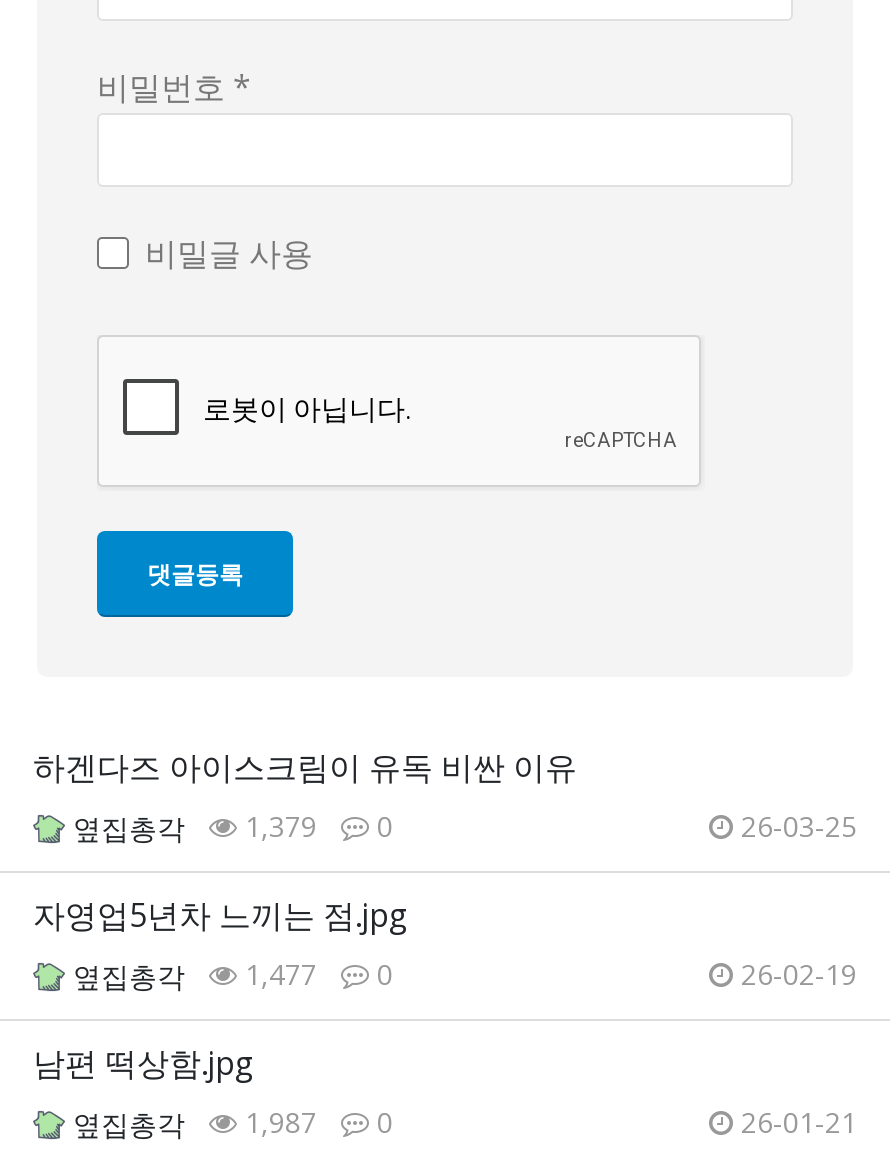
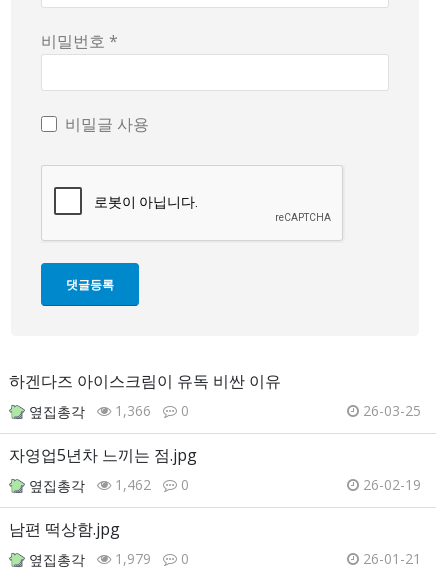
[73,807,393,847] 옆집총각 1,379 0 -> [29,401,189,421] 옆집총각 1,366 0
[73,955,393,995] 옆집총각 1,477 0 -> [29,475,189,495] 옆집총각 1,462 0
[73,1103,393,1143] 옆집총각 1,987 0 -> [29,549,189,569] 옆집총각 1,979 0

